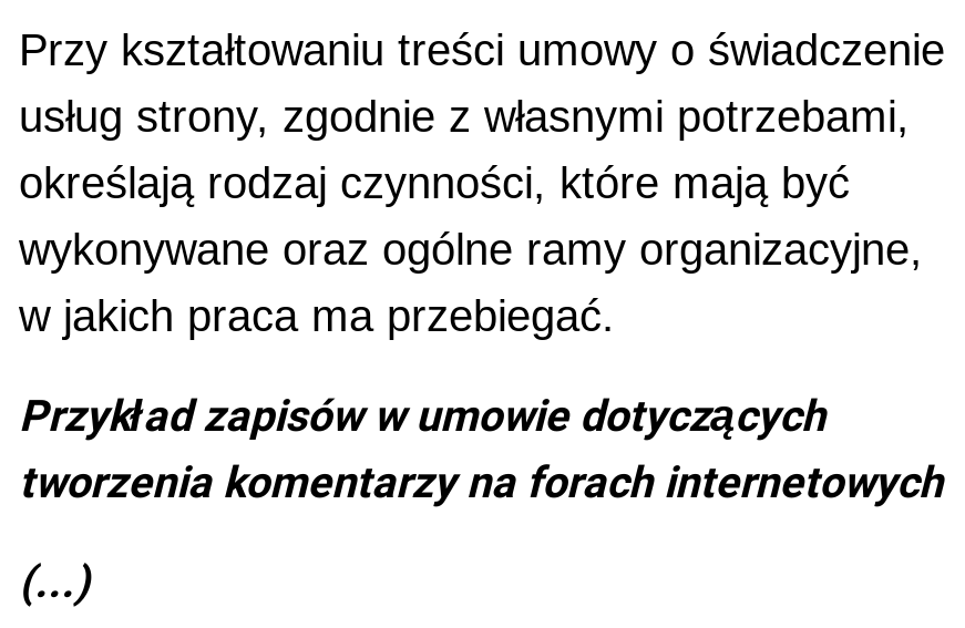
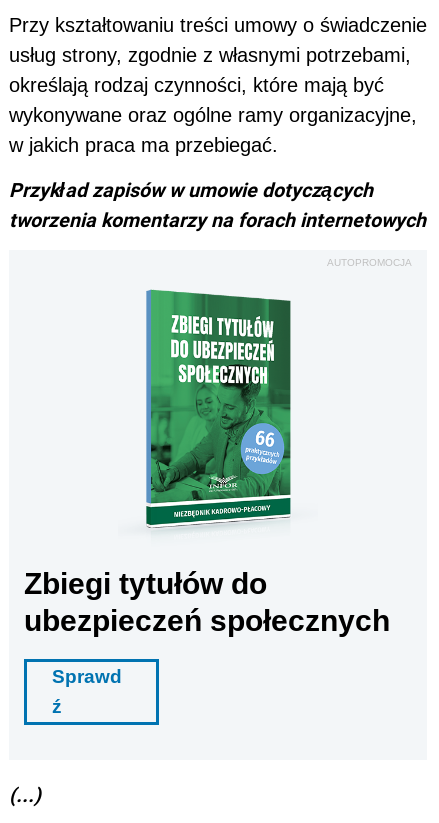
none -> [24,288,390,717] [image] | Zbiegi tytułów do | ubezpieczeń społecznych | Sprawd | ź
none -> [327,257,412,268] AUTOPROMOCJA

